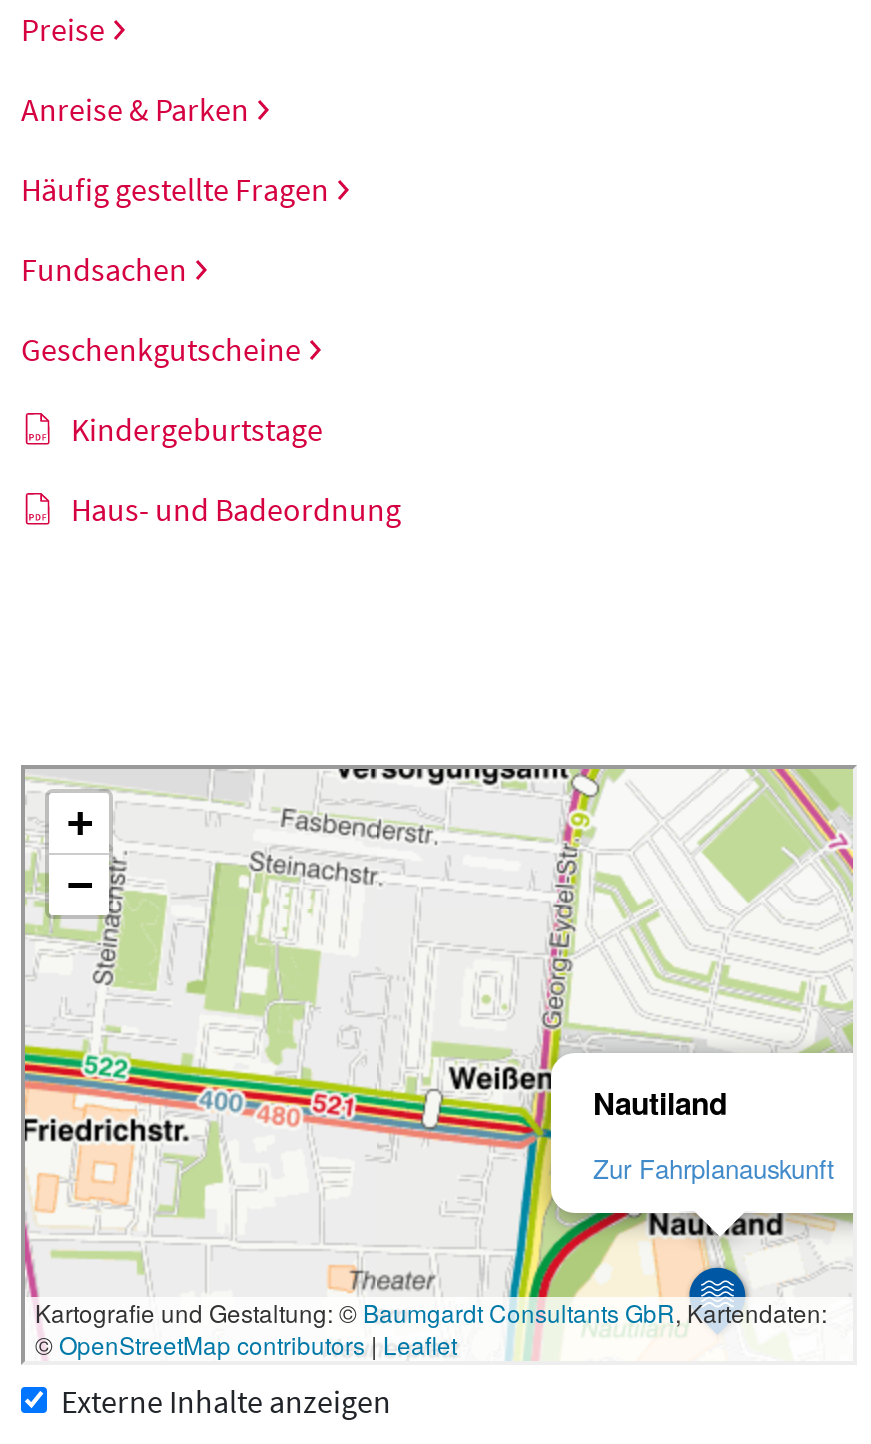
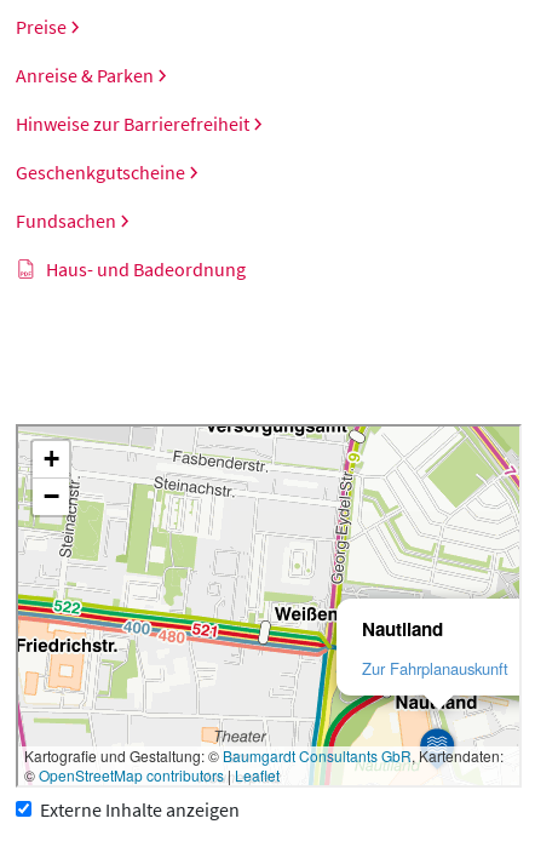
[21,169,329,289] Häufig gestellte Fragen | Fundsachen -> [16,111,249,136] Hinweise zur Barrierefreiheit
[71,409,323,449] Kindergeburtstage -> [16,208,116,233] Fundsachen

